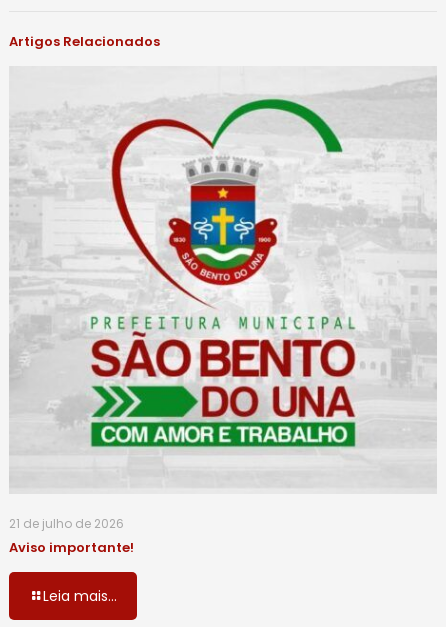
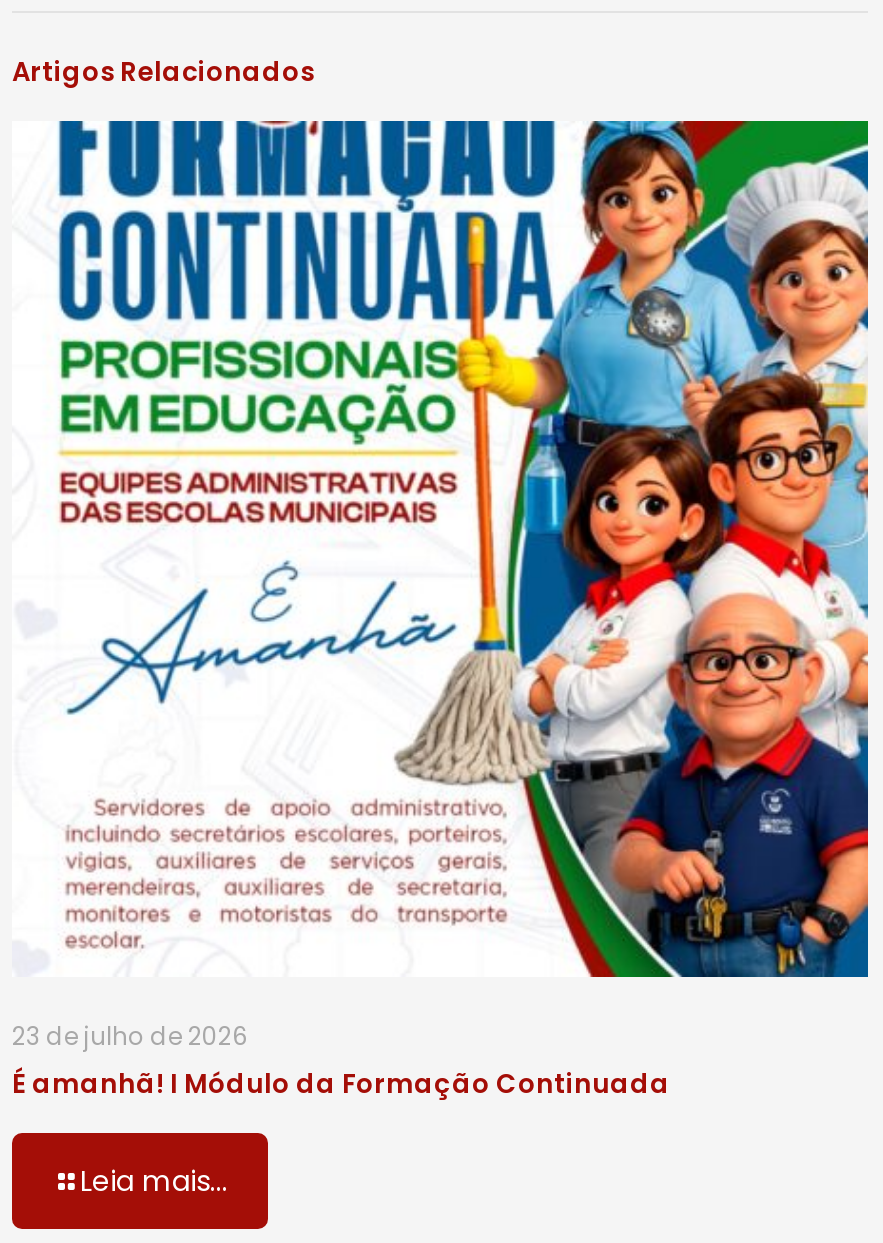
[9,66,437,557] [image] | 21 de julho de 2026 | Aviso importante! -> [12,119,870,1104] [image] | 23 de julho de 2026 | É amanhã! I Módulo da Formação Continuada

